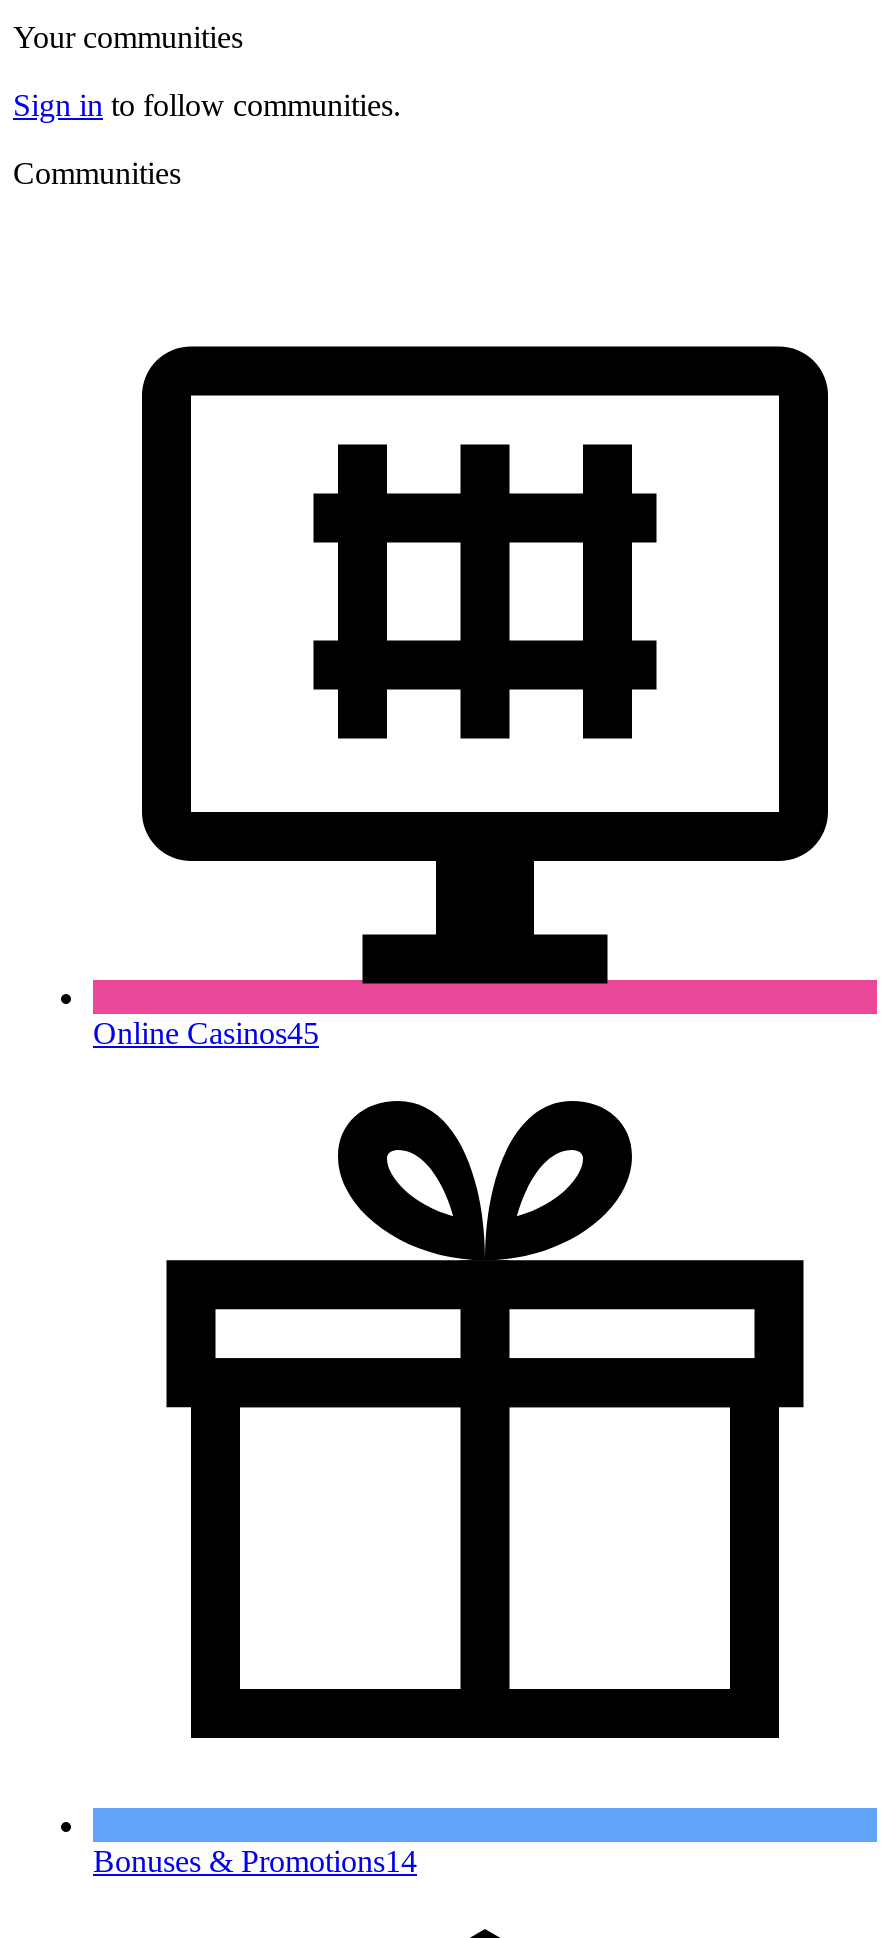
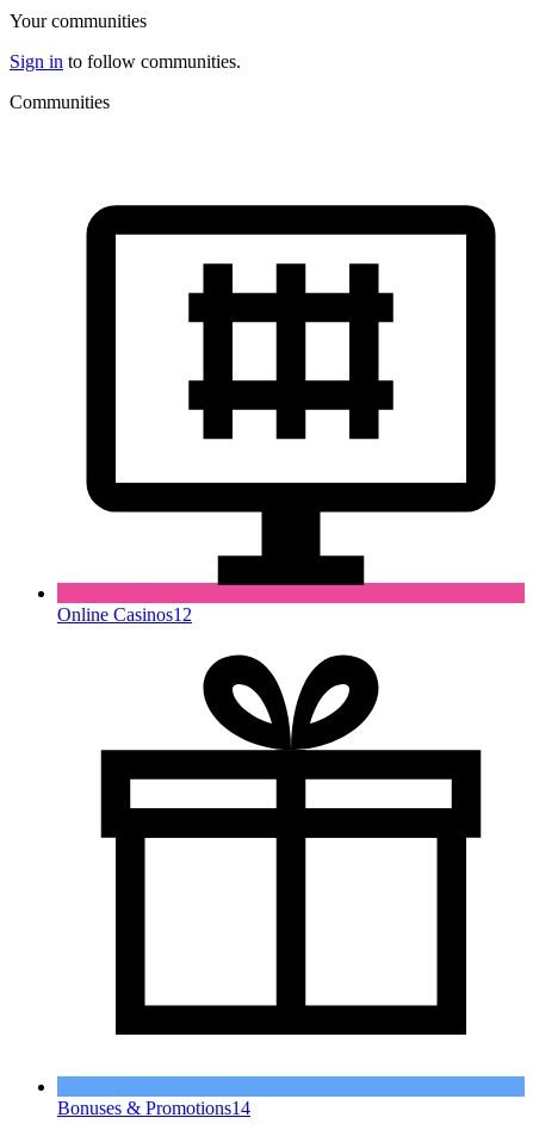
[93,1016,319,1050] Online Casinos45 -> [57,605,192,625] Online Casinos12

